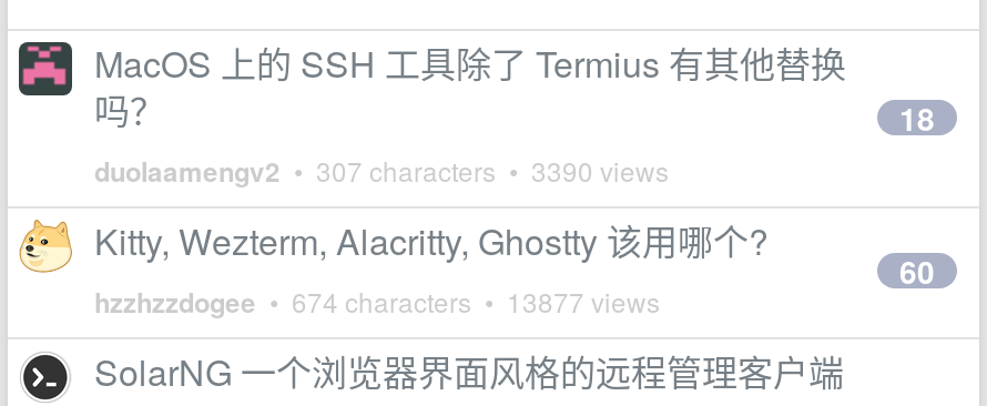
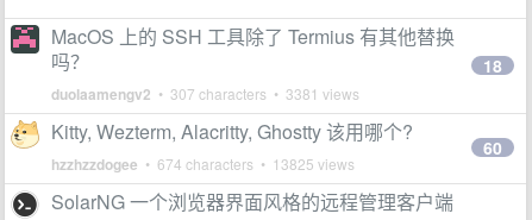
[94,151,669,191] duolaamengv2 • 307 characters • 3390 views -> [51,83,359,105] duolaamengv2 • 307 characters • 3381 views
[94,282,660,322] hzzhzzdogee • 674 characters • 13877 views -> [51,153,355,175] hzzhzzdogee • 674 characters • 13825 views

